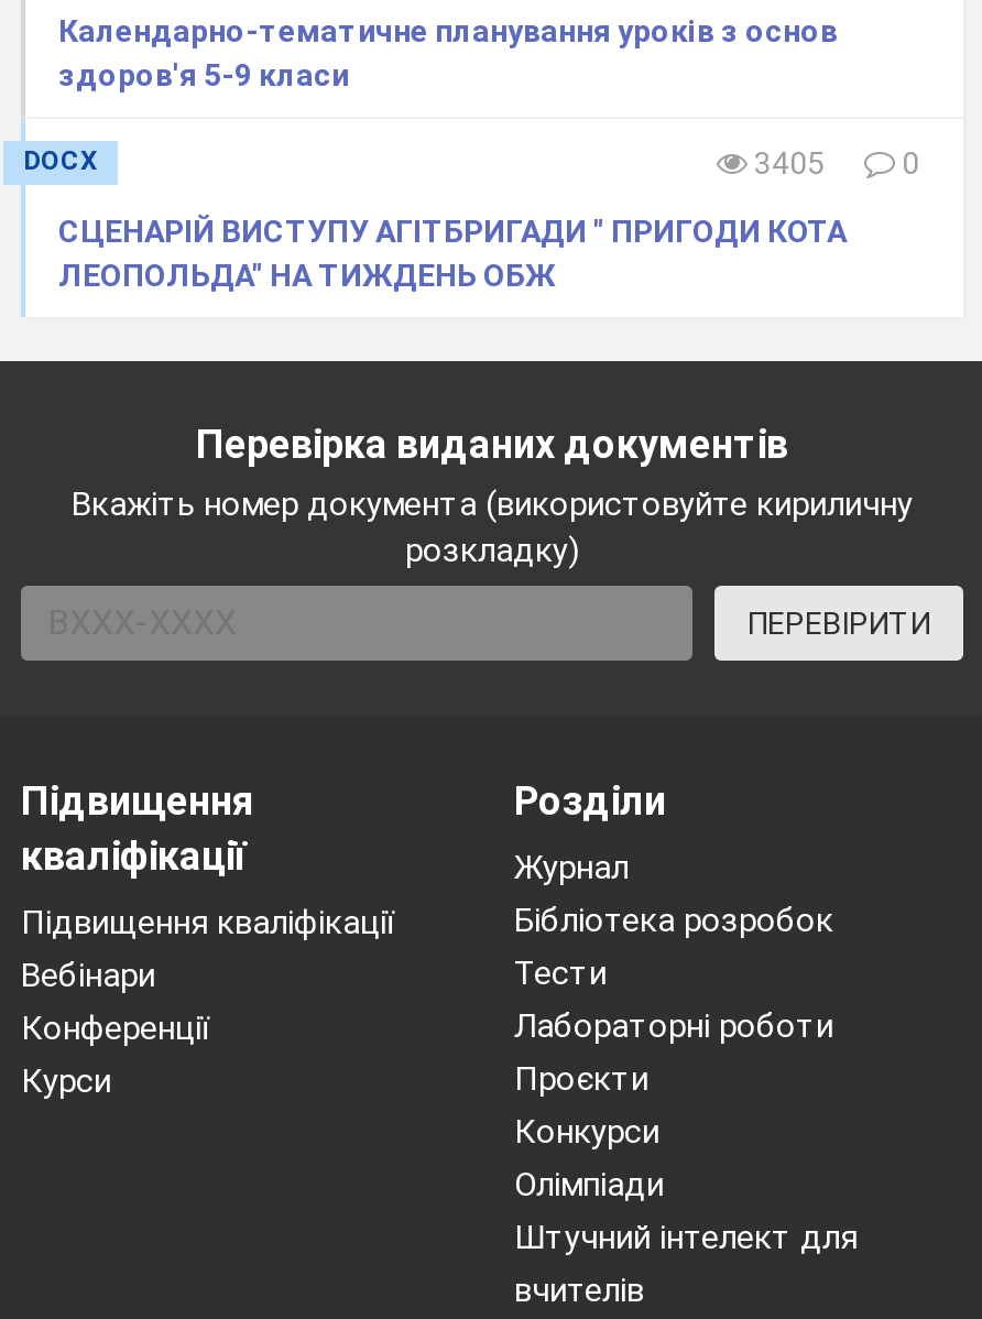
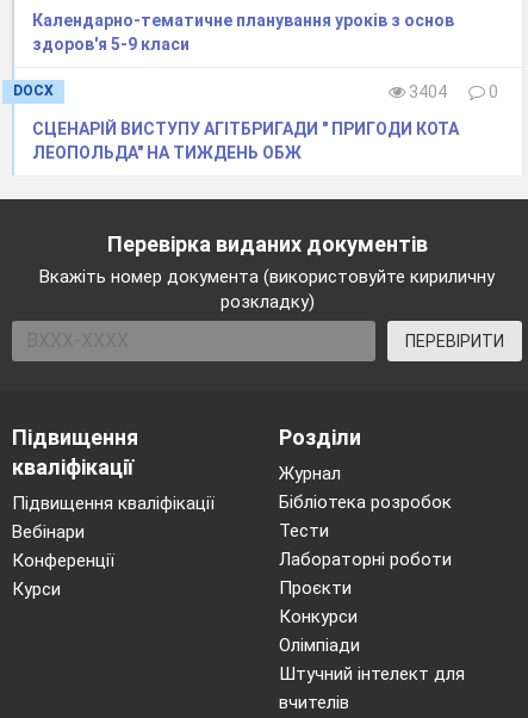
[748,146,919,181] 3405 0 -> [405,83,498,102] 3404 0

